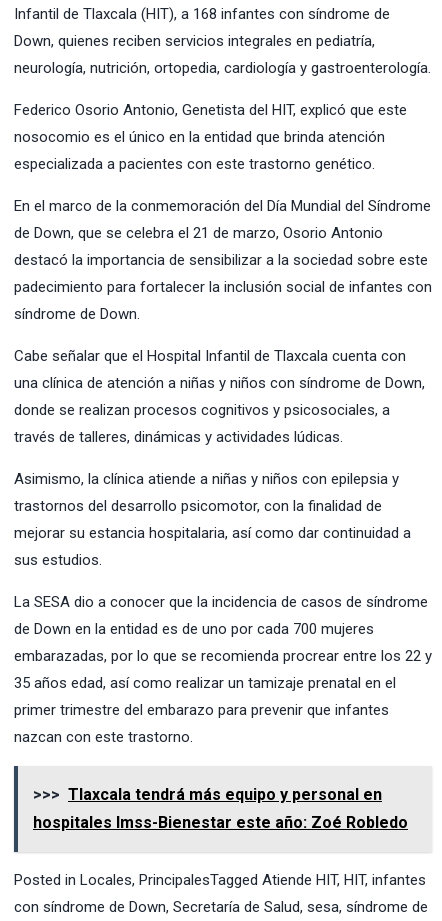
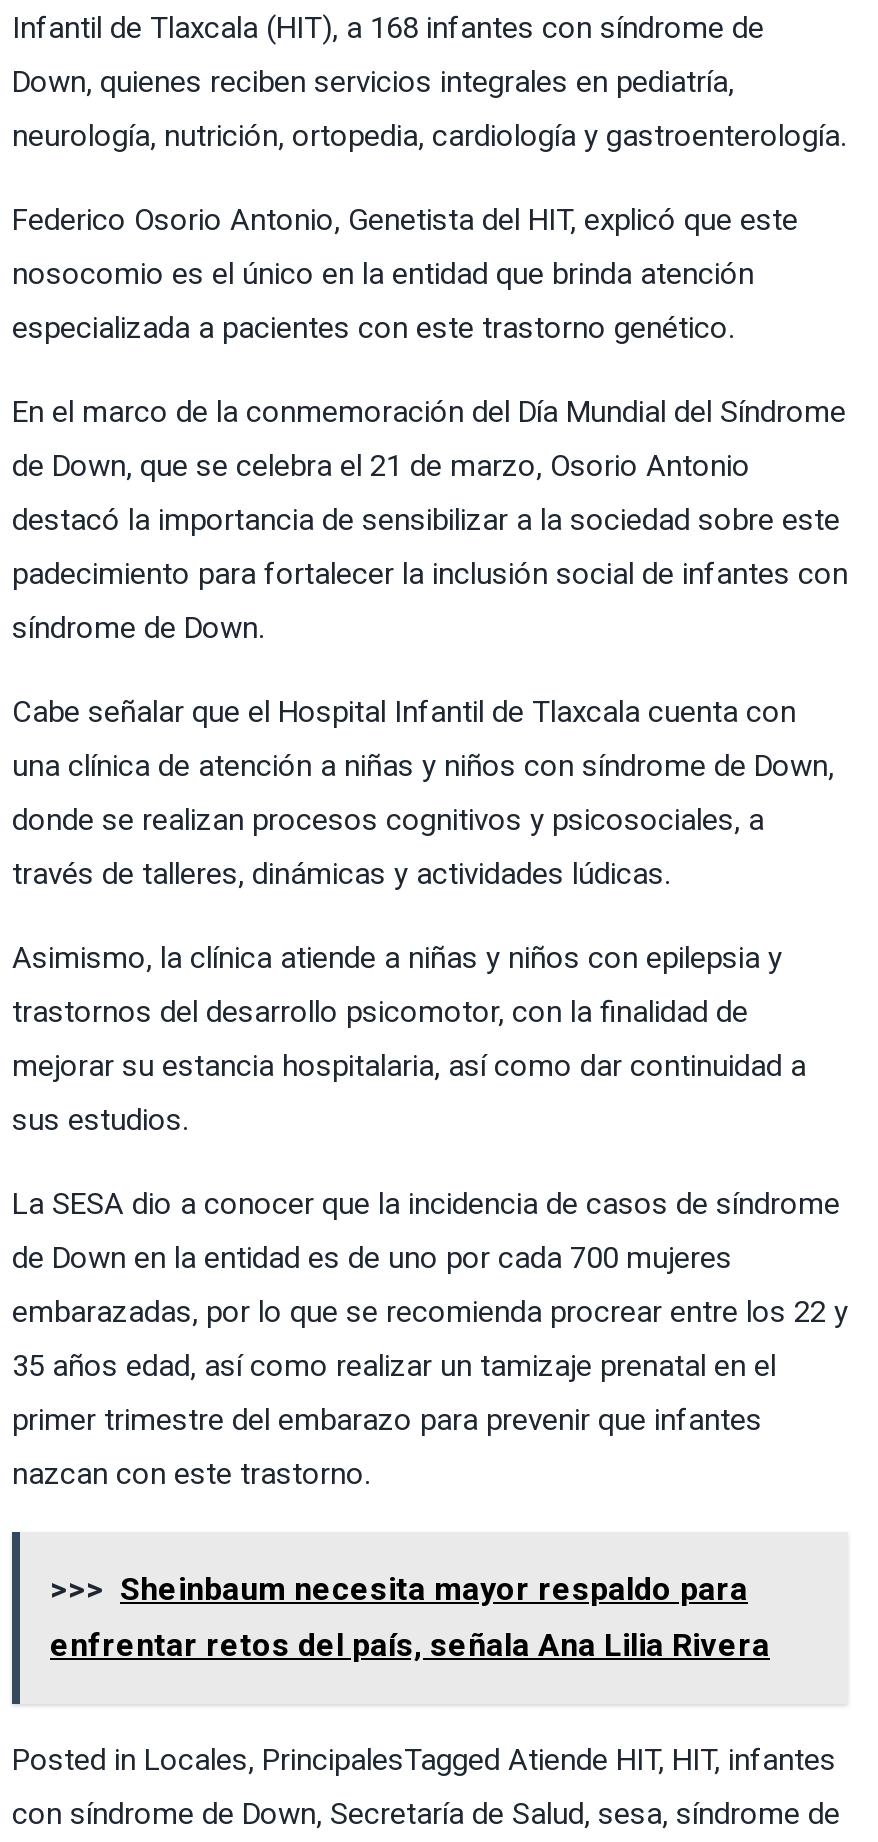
[33,785,382,804] >>> Tlaxcala tendrá más equipo y personal en -> [50,1571,748,1609] >>> Sheinbaum necesita mayor respaldo para
[33,813,408,832] hospitales Imss-Bienestar este año: Zoé Robledo -> [50,1627,770,1665] enfrentar retos del país, señala Ana Lilia Rivera

